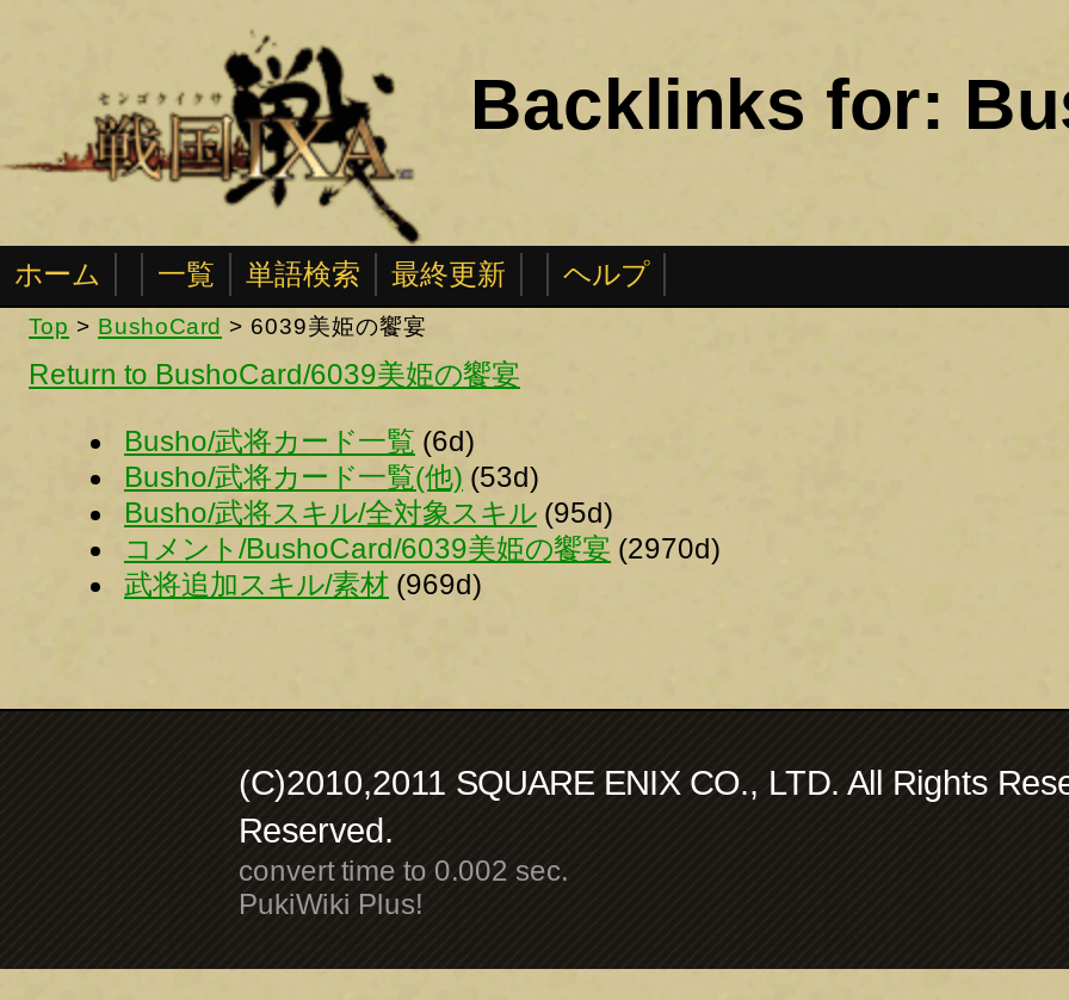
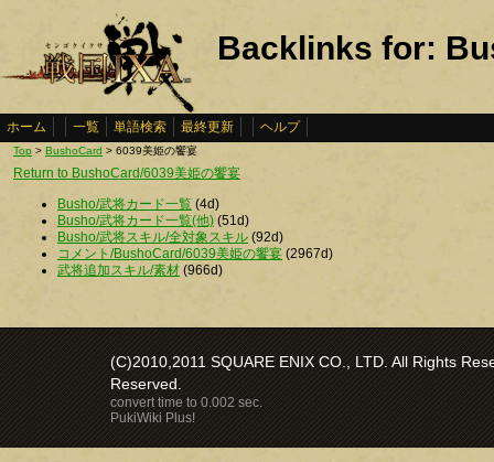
[124,425,475,458] Busho/武将カード一覧(6d) -> [57,196,219,212] Busho/武将カード一覧(4d)
[124,461,539,494] Busho/武将カード一覧(他) (53d) -> [57,213,249,228] Busho/武将カード一覧(他) (51d)
[124,496,613,530] Busho/武将スキル/全対象スキル(95d) -> [57,229,283,245] Busho/武将スキル/全対象スキル(92d)
[124,532,721,566] コメント/BushoCard/6039美姫の饗宴(2970d) -> [57,246,333,261] コメント/BushoCard/6039美姫の饗宴(2967d)
[124,568,482,601] 武将追加スキル/素材(969d) -> [57,262,223,278] 武将追加スキル/素材(966d)

